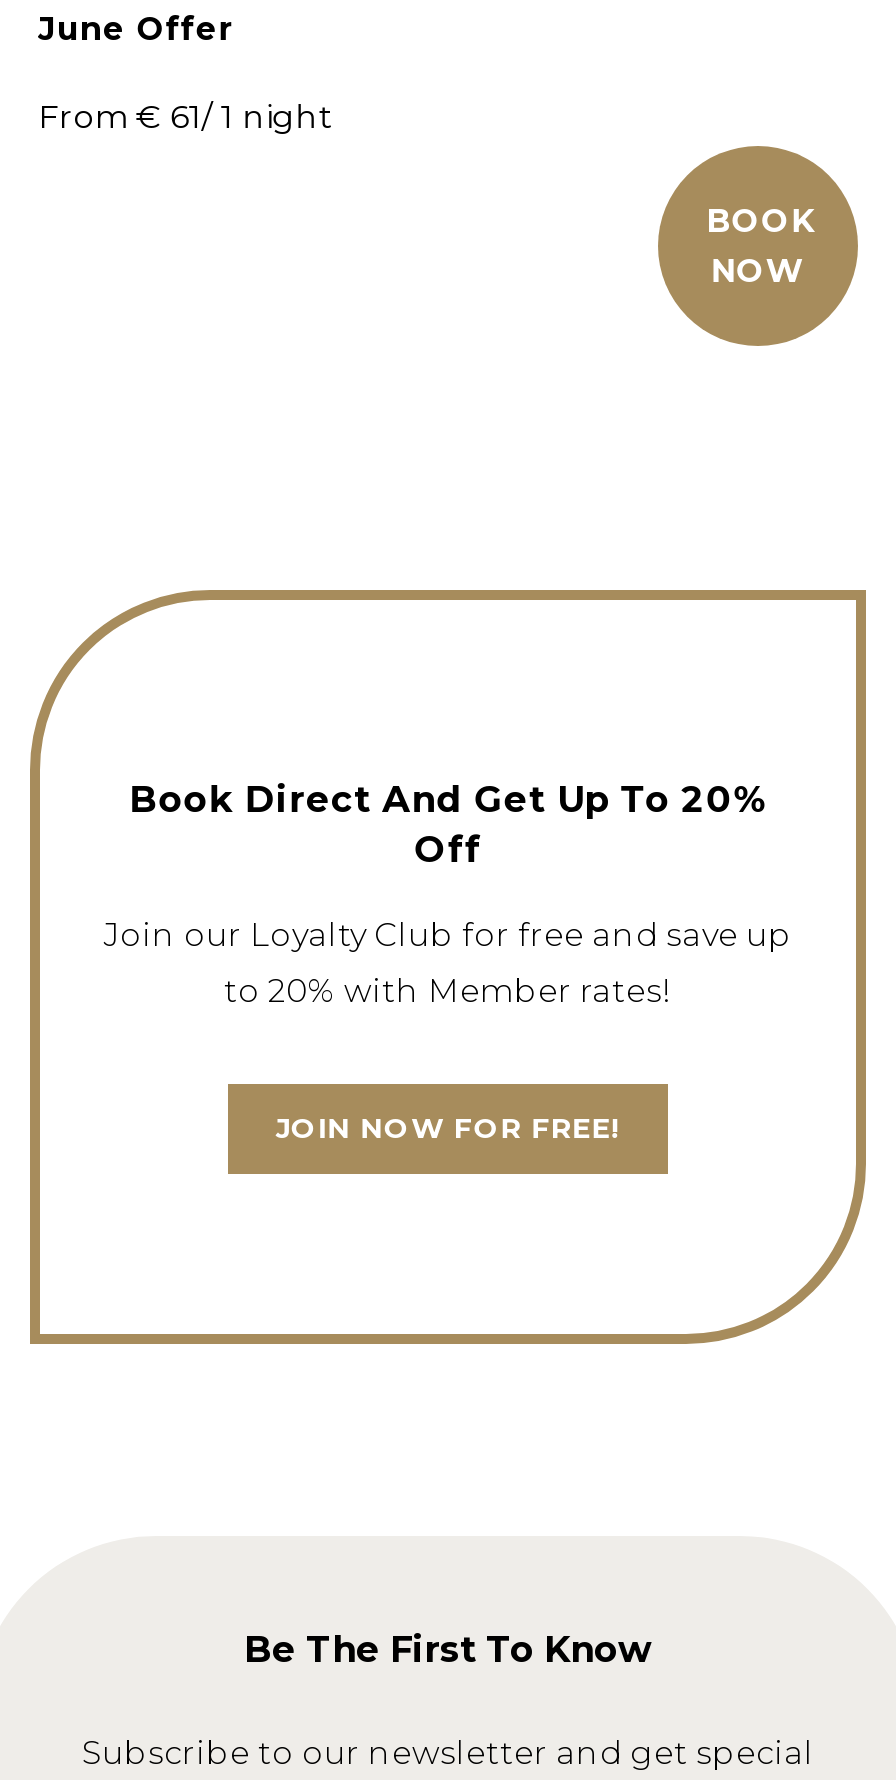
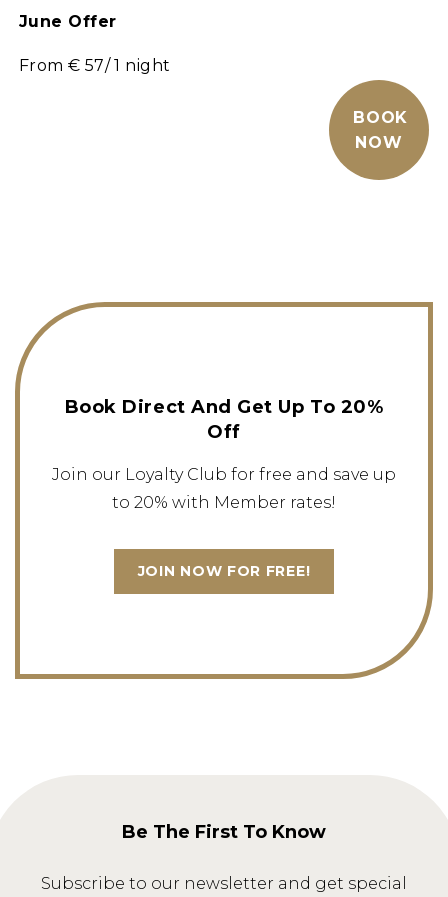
[38,98,333,136] From € 61/ 1 night -> [19,56,171,75] From € 57/ 1 night

